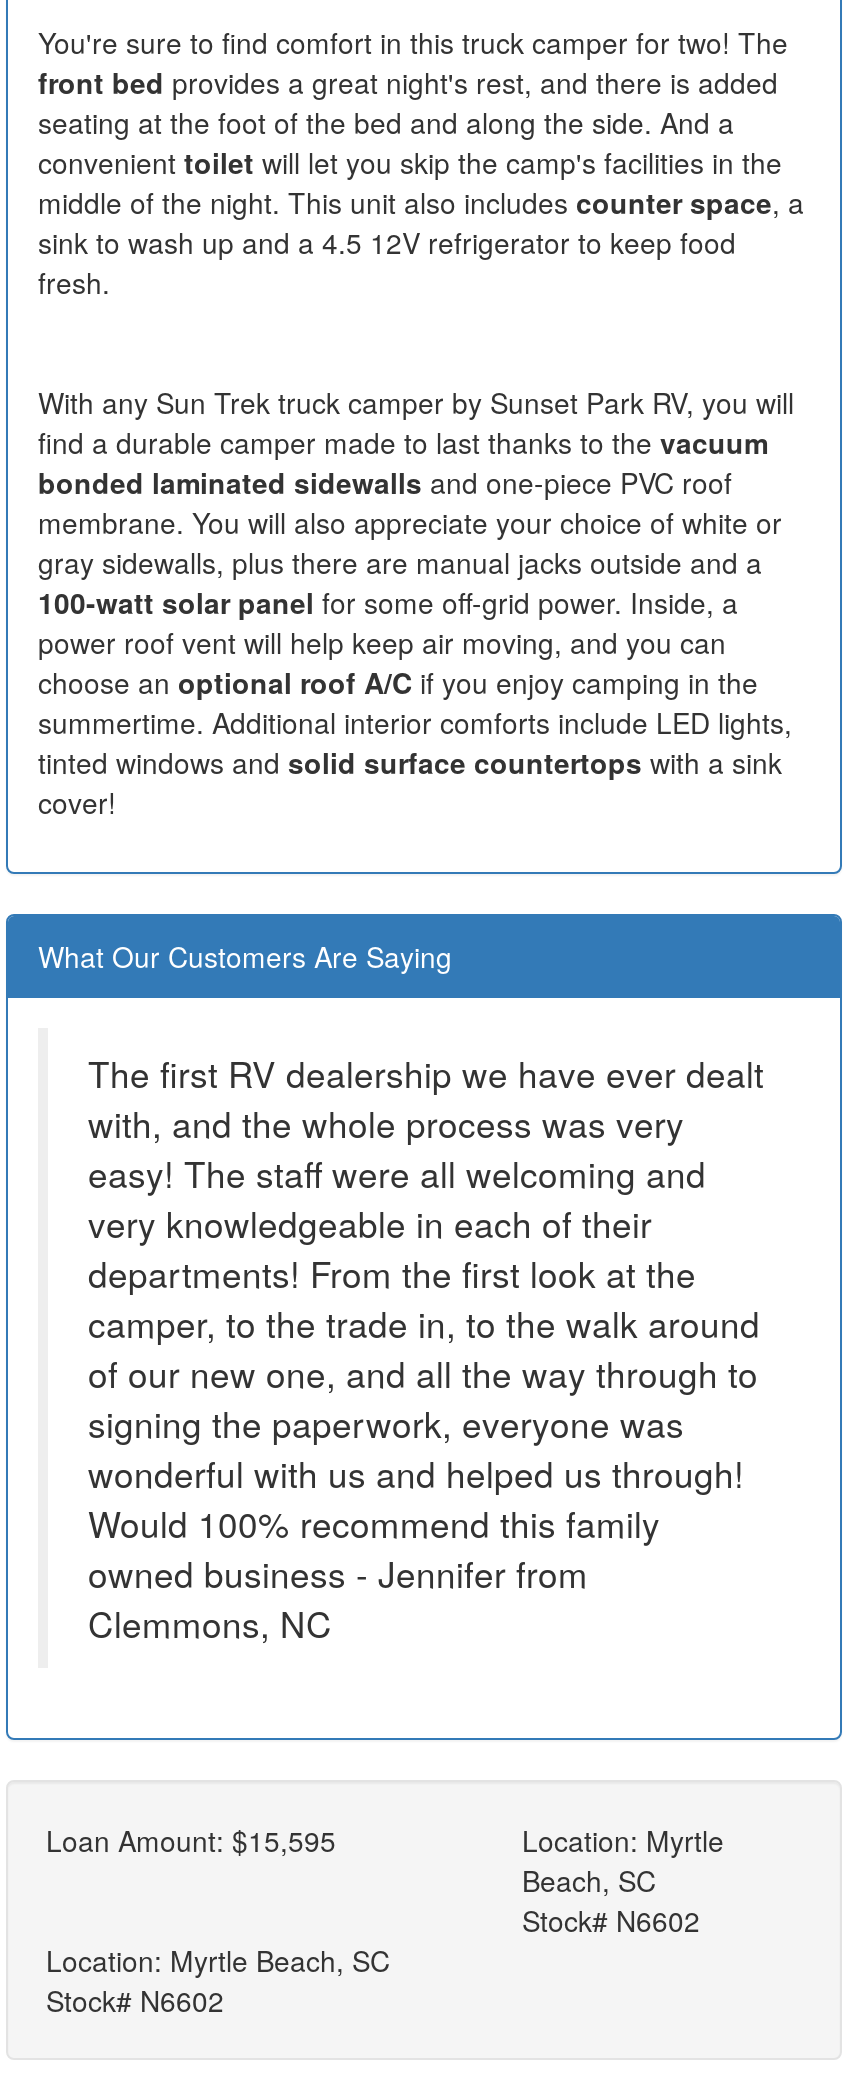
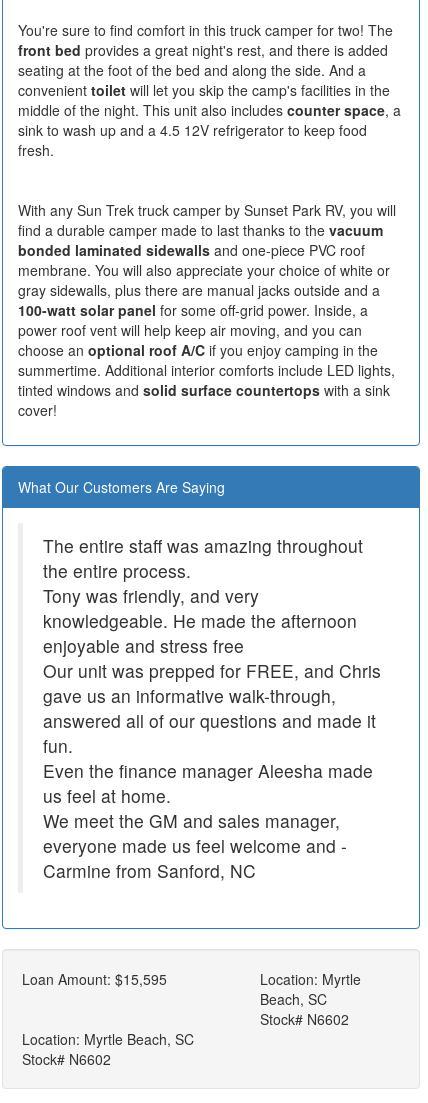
[88,1049,764,1649] The first RV dealership we have ever dealt | with, and the whole process was very | easy! The staff were all welcoming and | very knowledgeable in each of their | departments! From the first look at the | camper, to the trade in, to the walk around | of our new one, and all the way through to | signing the paperwork, everyone was | wonderful with us and helped us through! | Would 100% recommend this family | owned business - Jennifer from | Clemmons, NC -> [43,533,381,883] The entire staff was amazing throughout | the entire process. | Tony was friendly, and very | knowledgeable. He made the afternoon | enjoyable and stress free | Our unit was prepped for FREE, and Chris | gave us an informative walk-through, | answered all of our questions and made it | fun. | Even the finance manager Aleesha made | us feel at home. | We meet the GM and sales manager, | everyone made us feel welcome and - | Carmine from Sanford, NC

